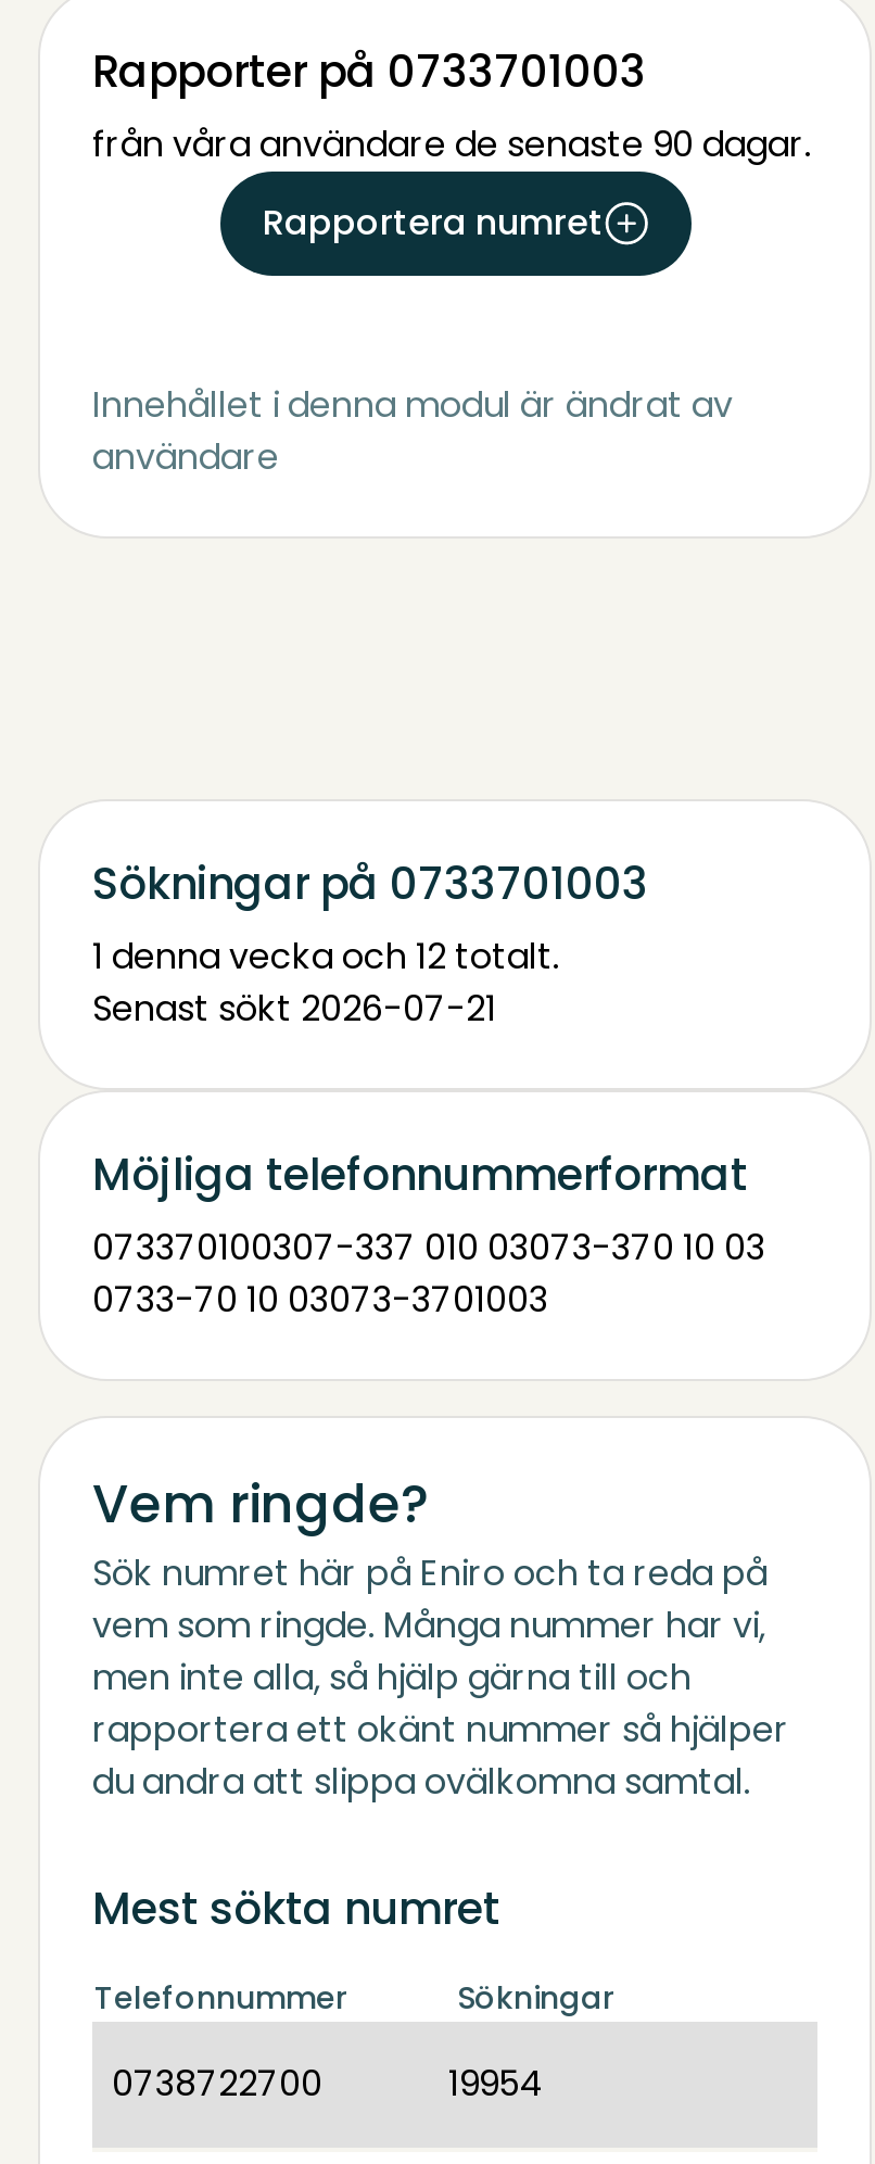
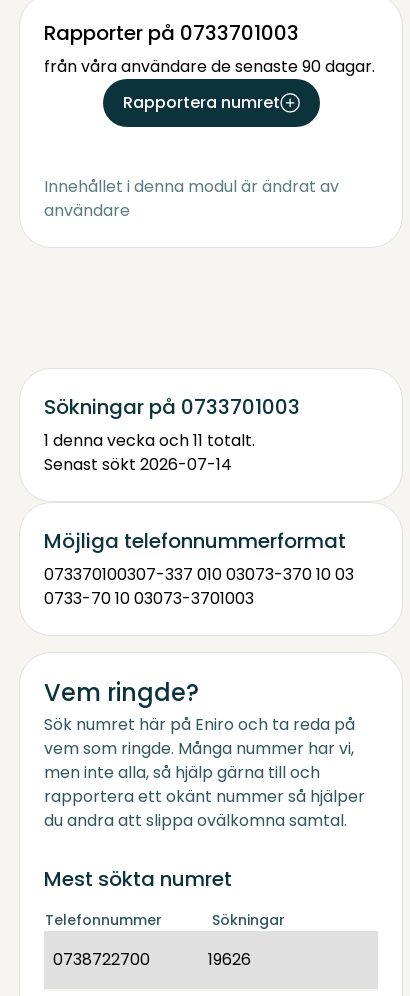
[92,932,559,982] 1 denna vecka och 12 totalt. -> [44,429,255,452] 1 denna vecka och 11 totalt.
[92,984,496,1034] Senast sökt 2026-07-21 -> [44,453,232,476] Senast sökt 2026-07-14
[448,2059,544,2109] 19954 -> [208,948,251,971] 19626

